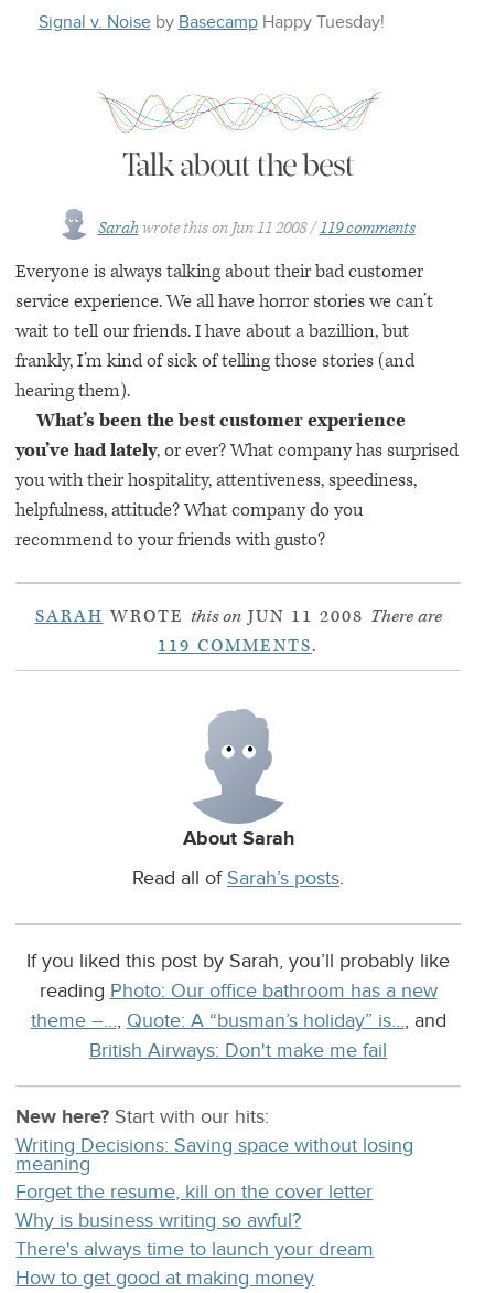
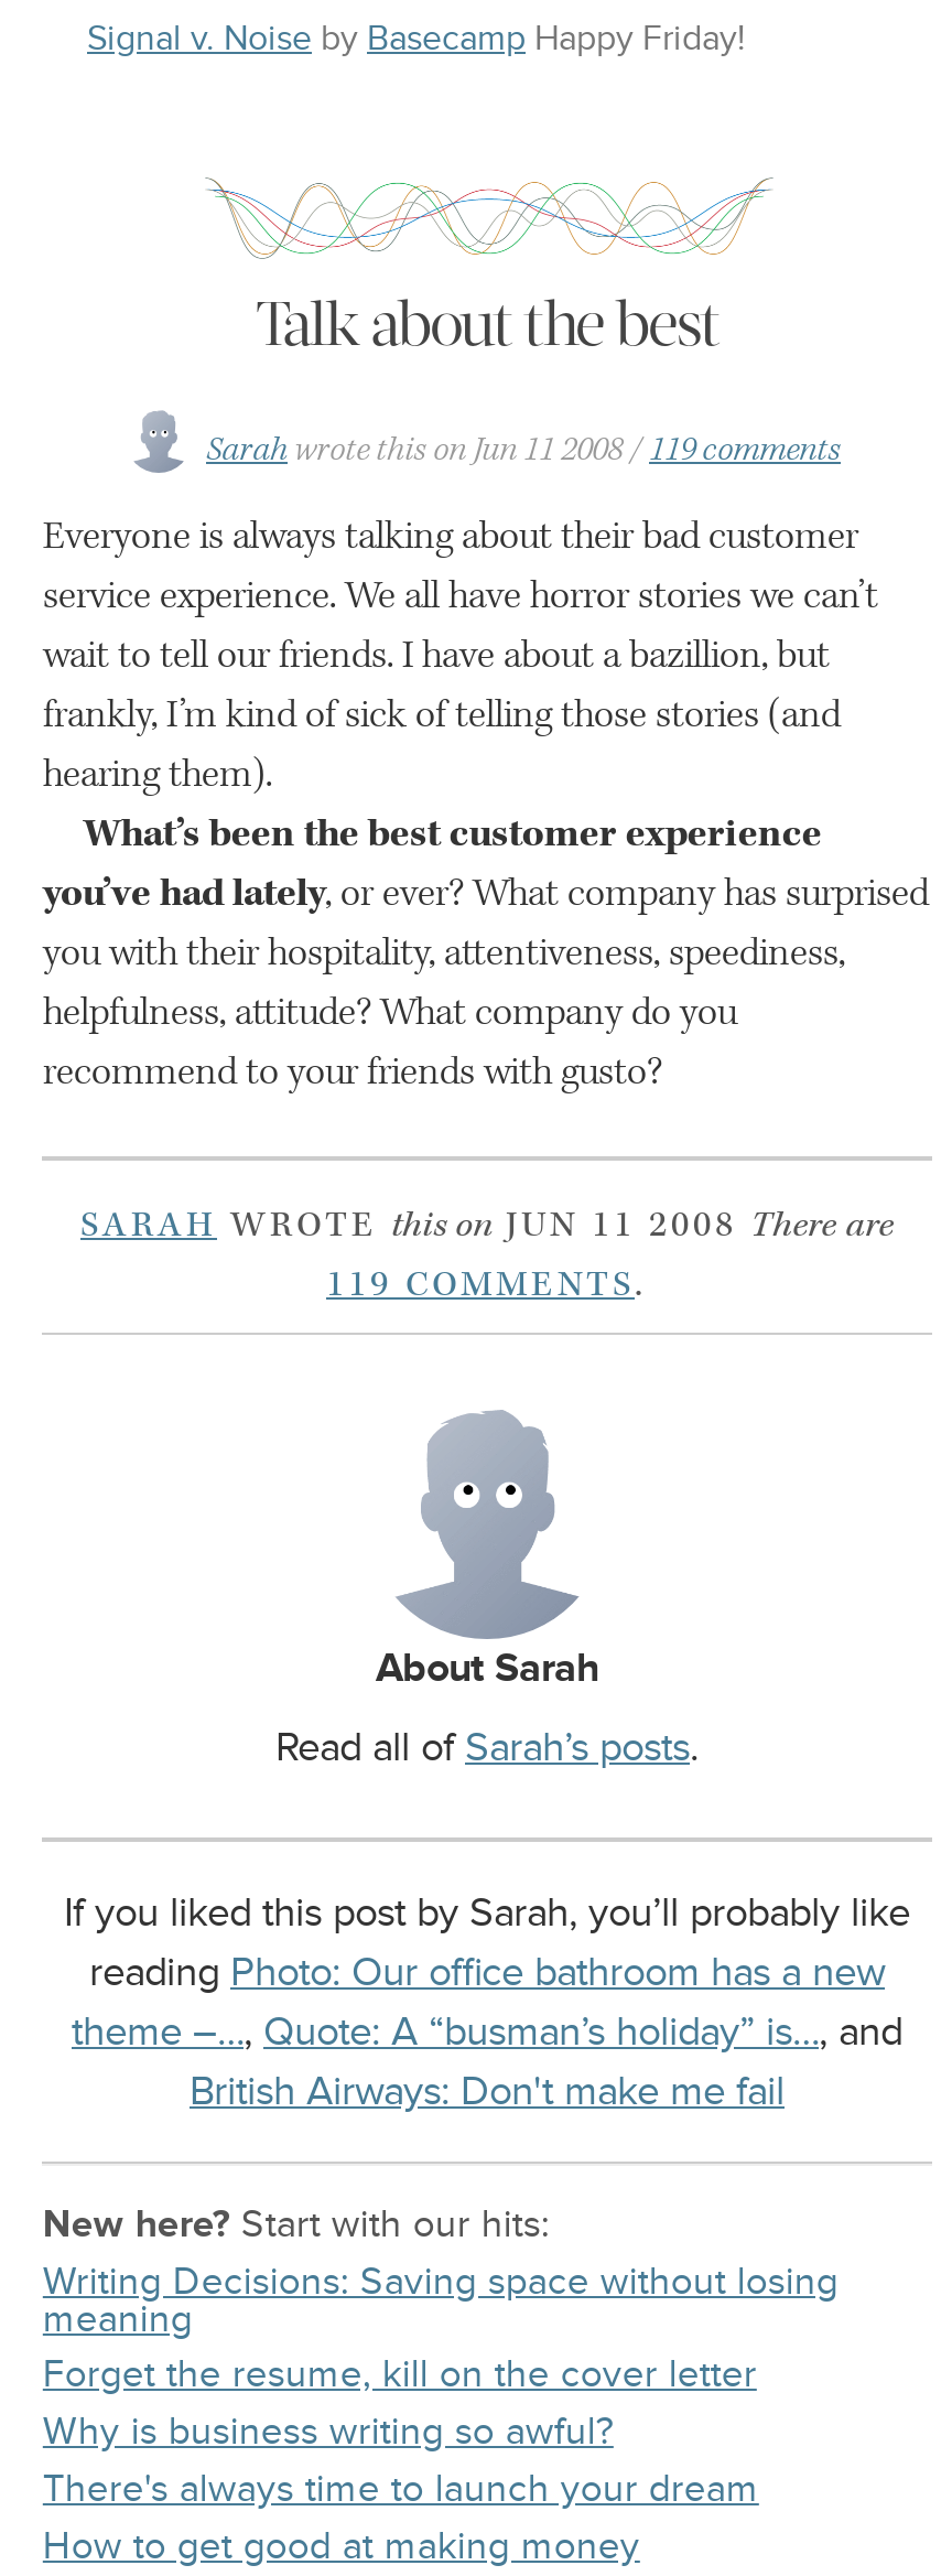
[38,11,384,33] Signal v. Noise by Basecamp Happy Tuesday! -> [87,17,746,61] Signal v. Noise by Basecamp Happy Friday!

